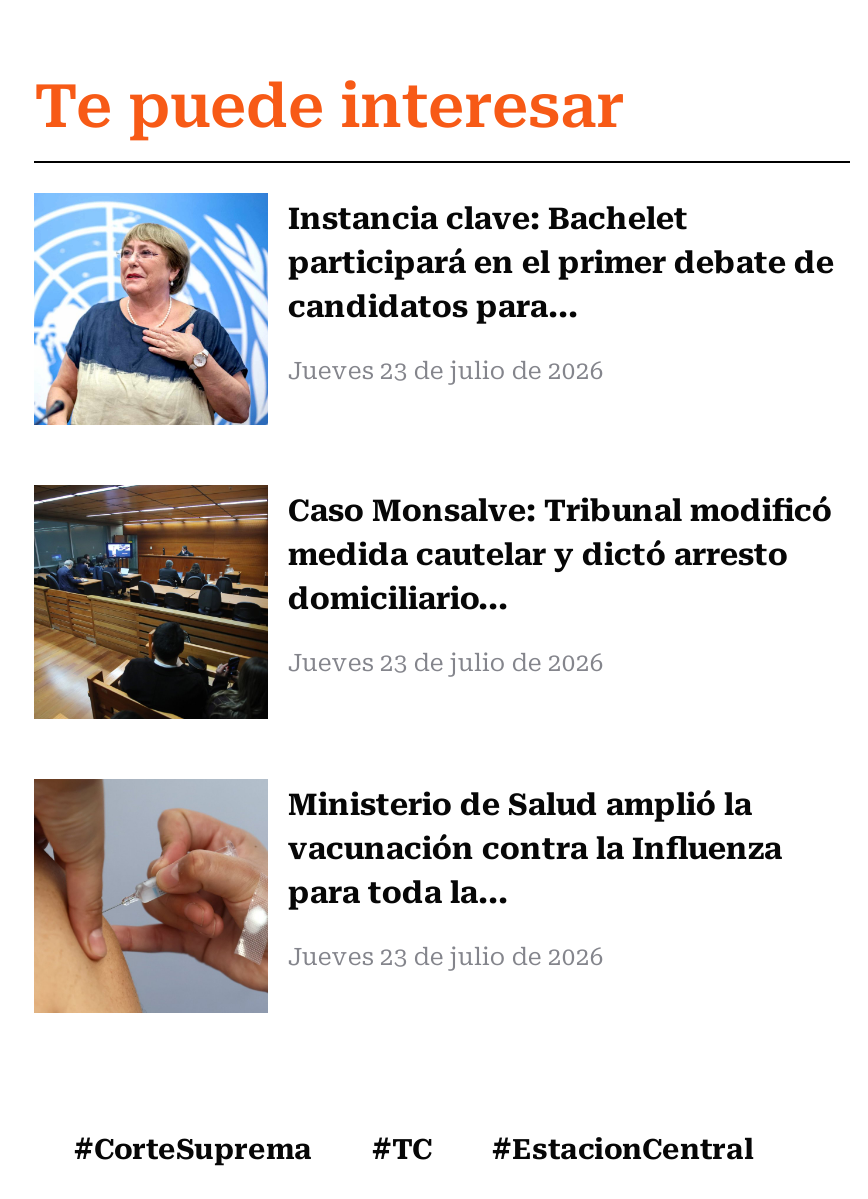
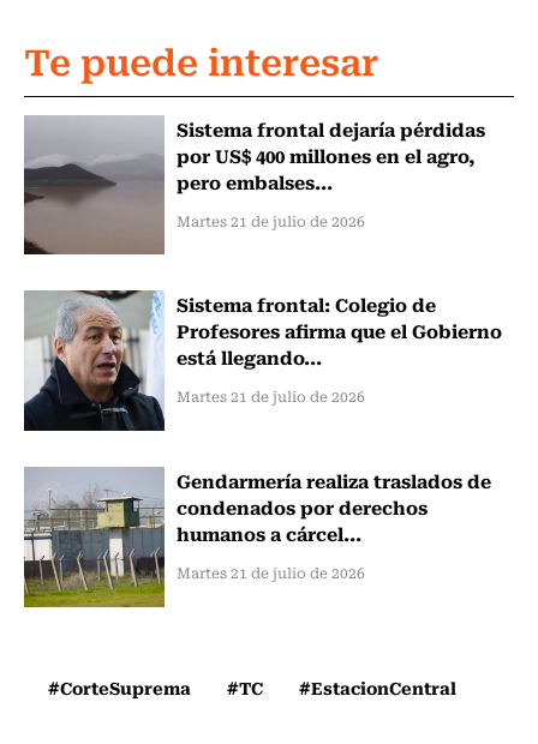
[32,190,834,427] [image] | Instancia clave: Bachelet | participará en el primer debate de | candidatos para... -> [23,113,485,256] [image] | Sistema frontal dejaría pérdidas | por US$ 400 millones en el agro, | pero embalses...
[288,350,604,386] Jueves 23 de julio de 2026 -> [176,209,365,231] Martes 21 de julio de 2026
[32,483,832,721] [image] | Caso Monsalve: Tribunal modificó | medida cautelar y dictó arresto | domiciliario... -> [23,290,502,432] [image] | Sistema frontal: Colegio de | Profesores afirma que el Gobierno | está llegando...
[288,644,604,680] Jueves 23 de julio de 2026 -> [176,386,365,407] Martes 21 de julio de 2026
[32,777,782,1015] [image] | Ministerio de Salud amplió la | vacunación contra la Influenza | para toda la... -> [23,466,491,608] [image] | Gendarmería realiza traslados de | condenados por derechos | humanos a cárcel...
[288,937,604,973] Jueves 23 de julio de 2026 -> [176,562,365,583] Martes 21 de julio de 2026

